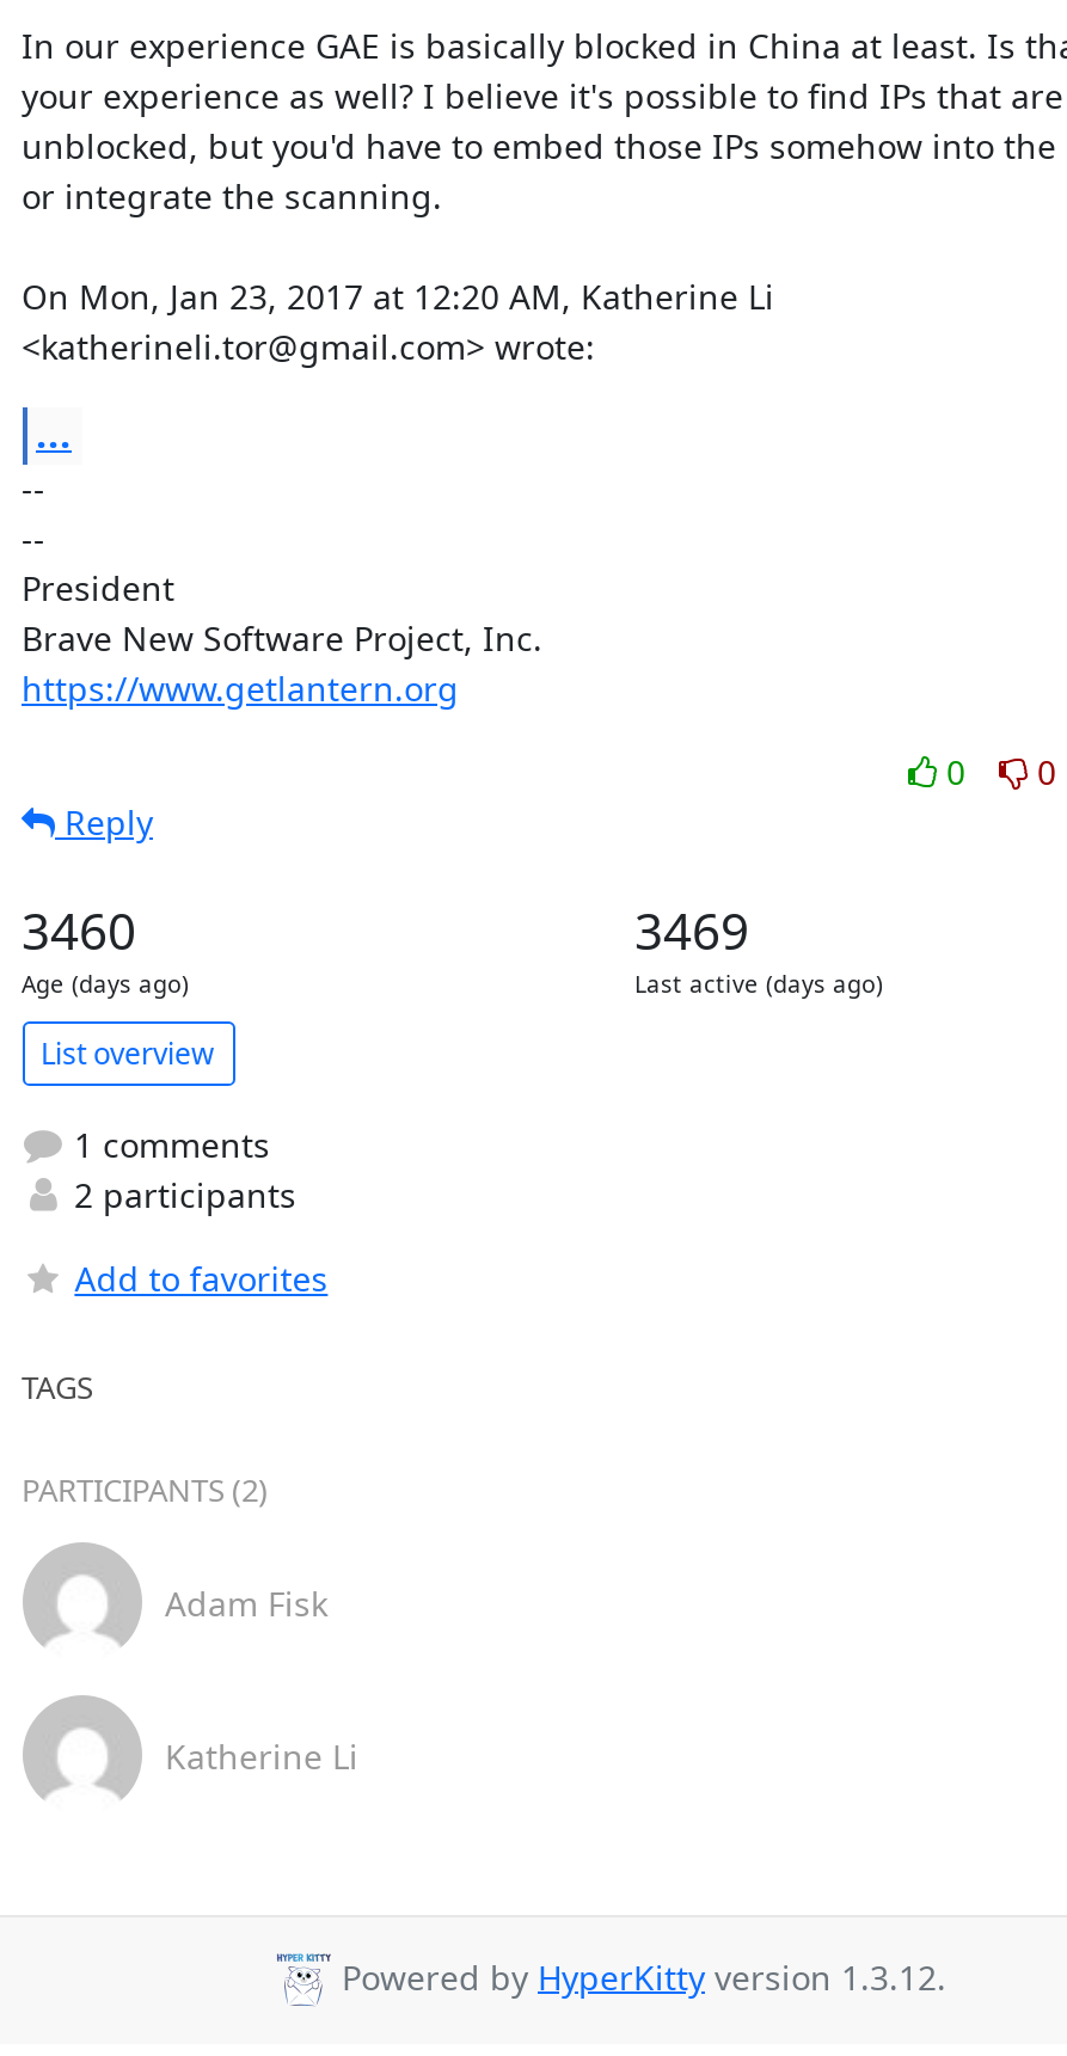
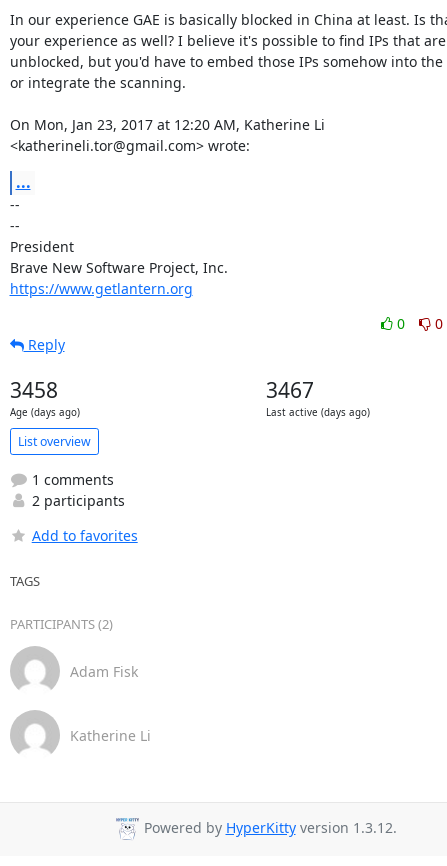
[22,897,136,964] 3460 -> [9,376,57,404] 3458
[634,897,749,964] 3469 -> [266,376,314,404] 3467

